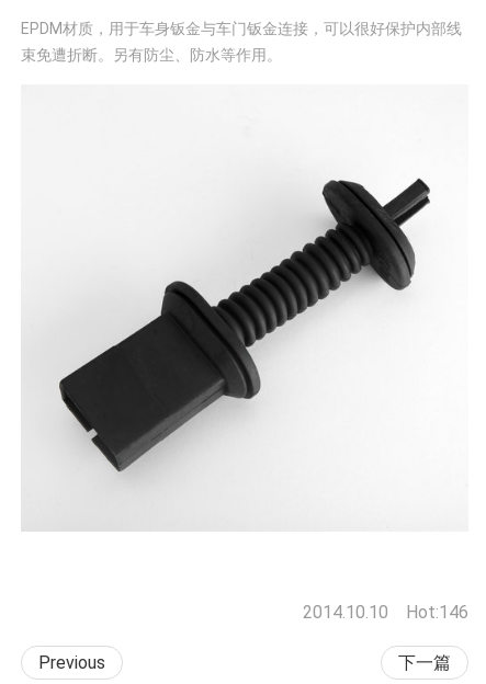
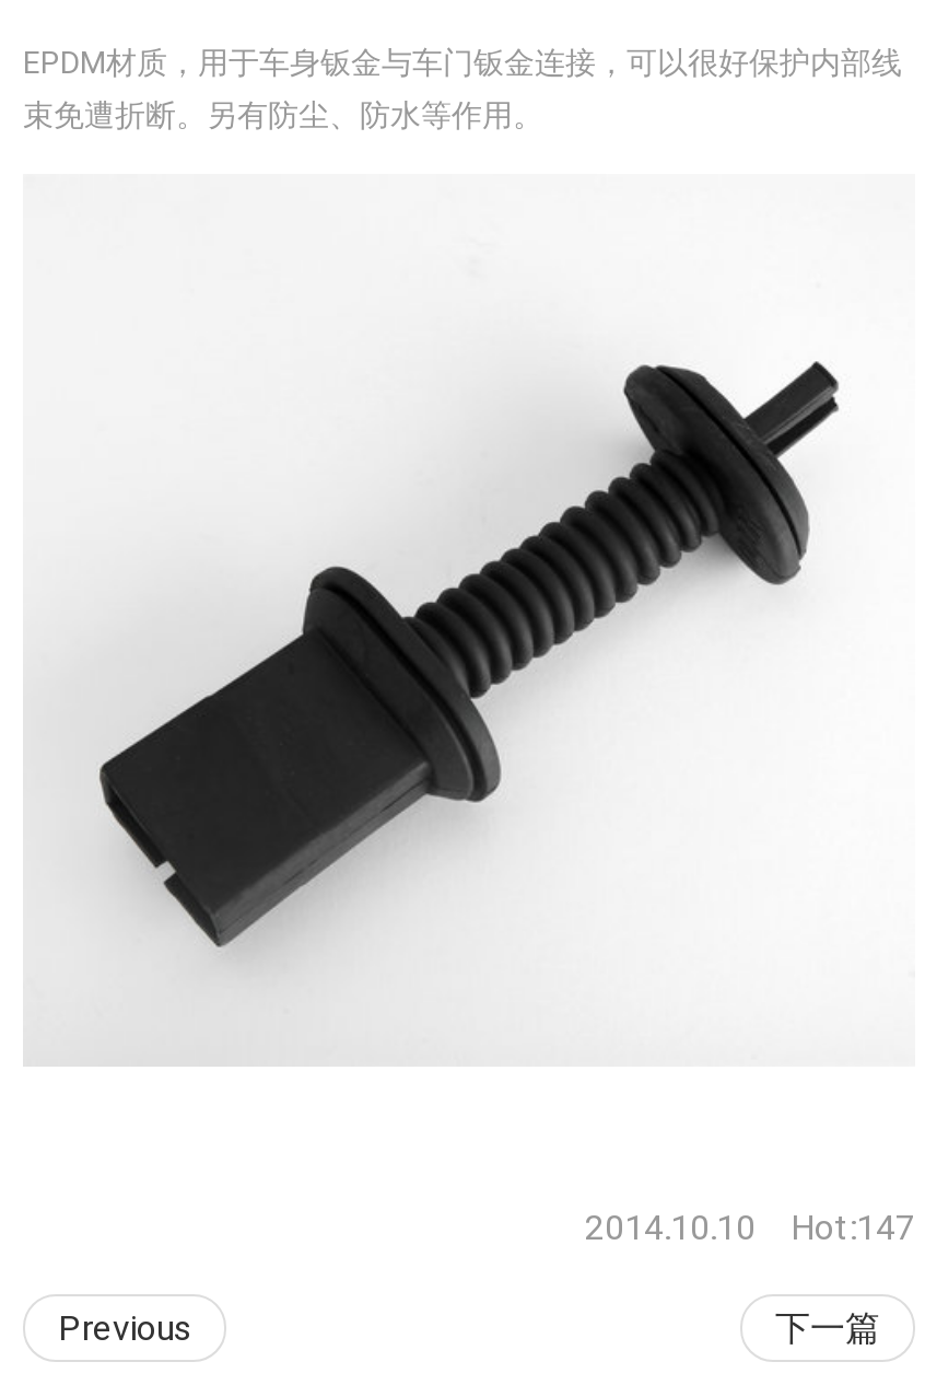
[303,602,468,623] 2014.10.10 Hot:146 -> [585,1207,915,1249] 2014.10.10 Hot:147

